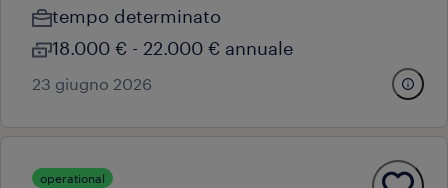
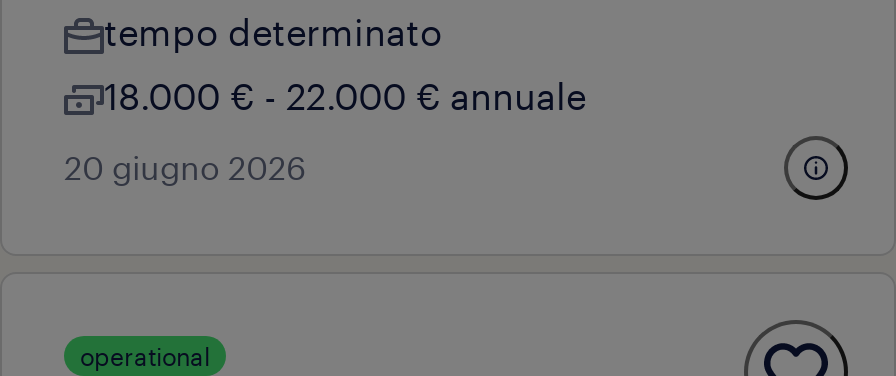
[32,74,152,93] 23 giugno 2026 -> [64,148,306,186] 20 giugno 2026

